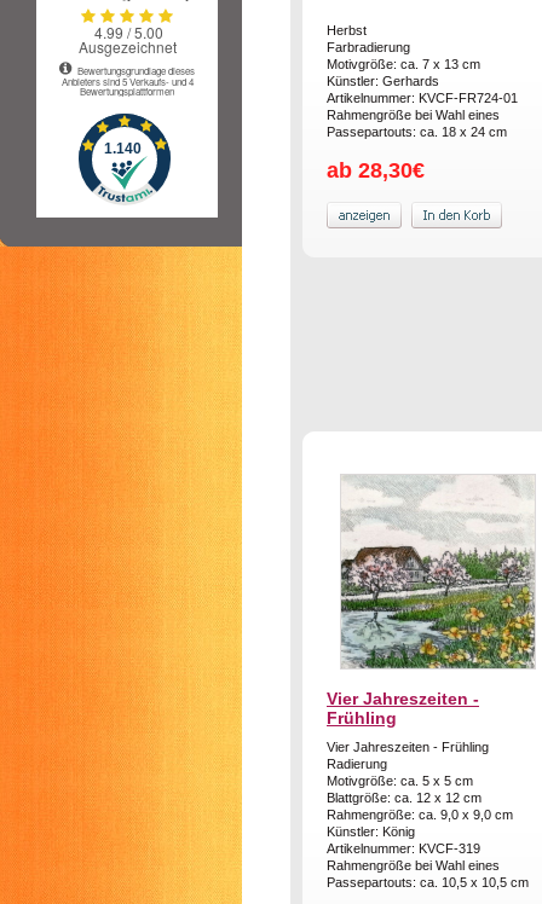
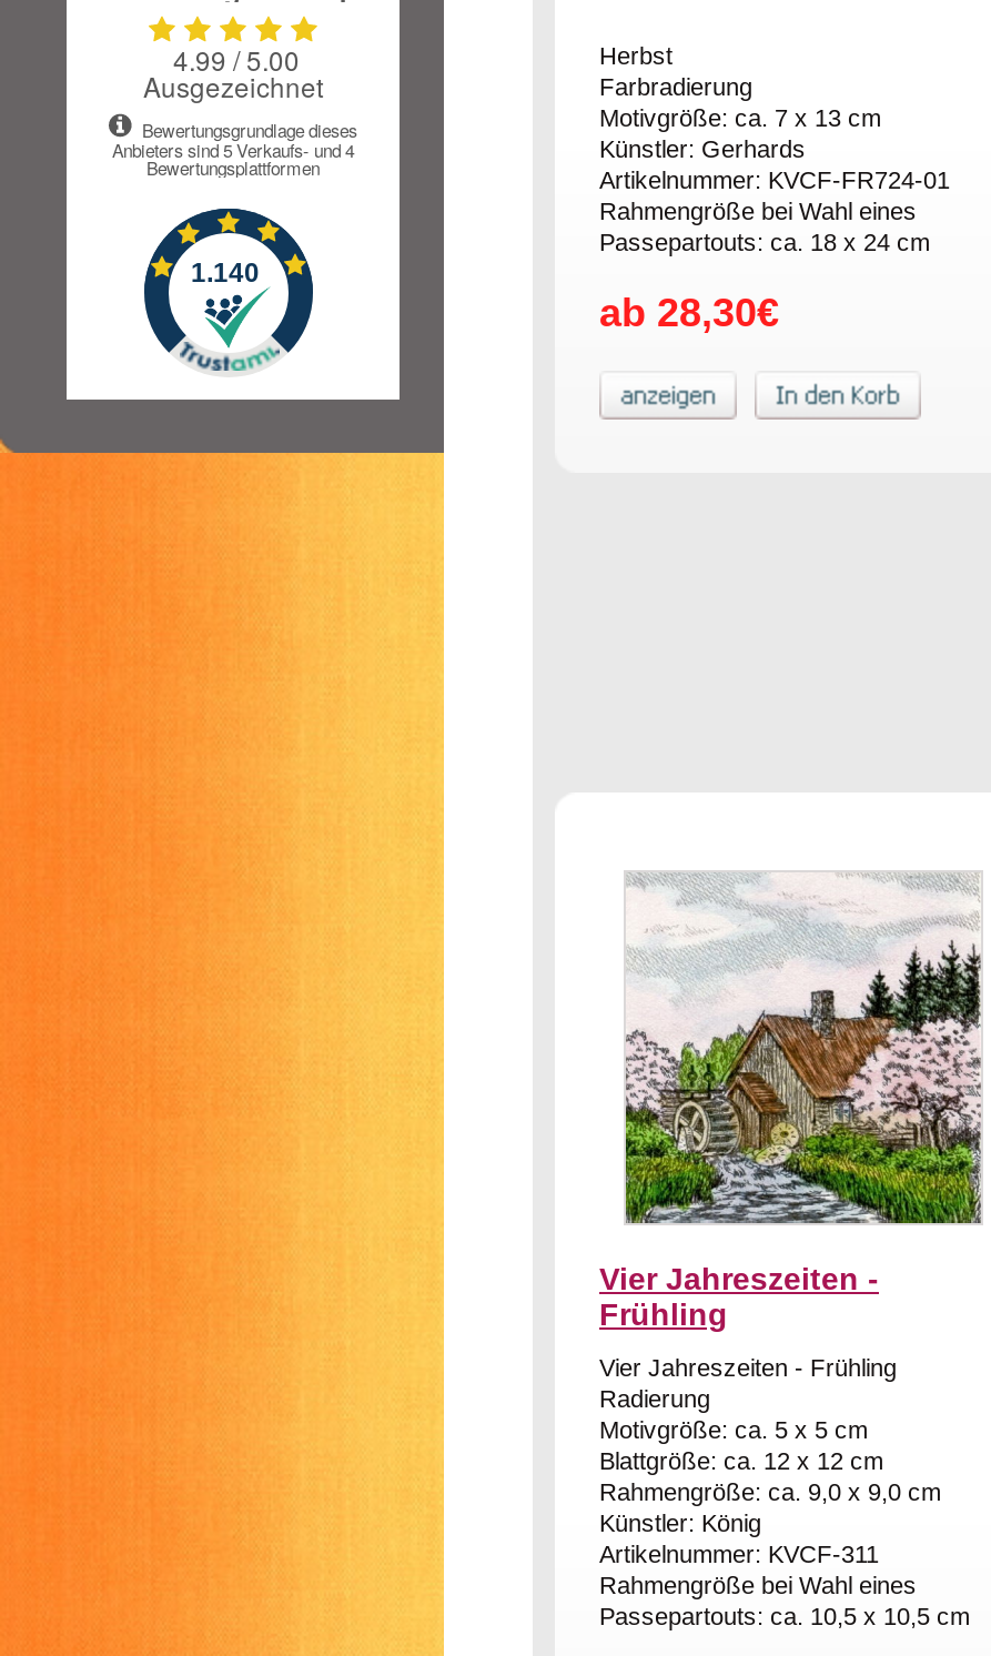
[340,476,535,670] [image] -> [624,875,981,1225] [image]
[327,841,480,856] Artikelnummer: KVCF-319 -> [599,1541,879,1567] Artikelnummer: KVCF-311

